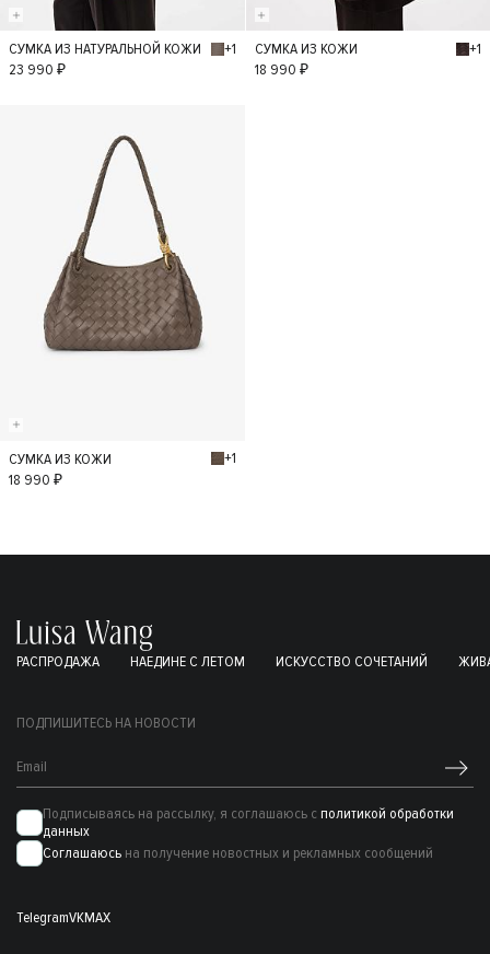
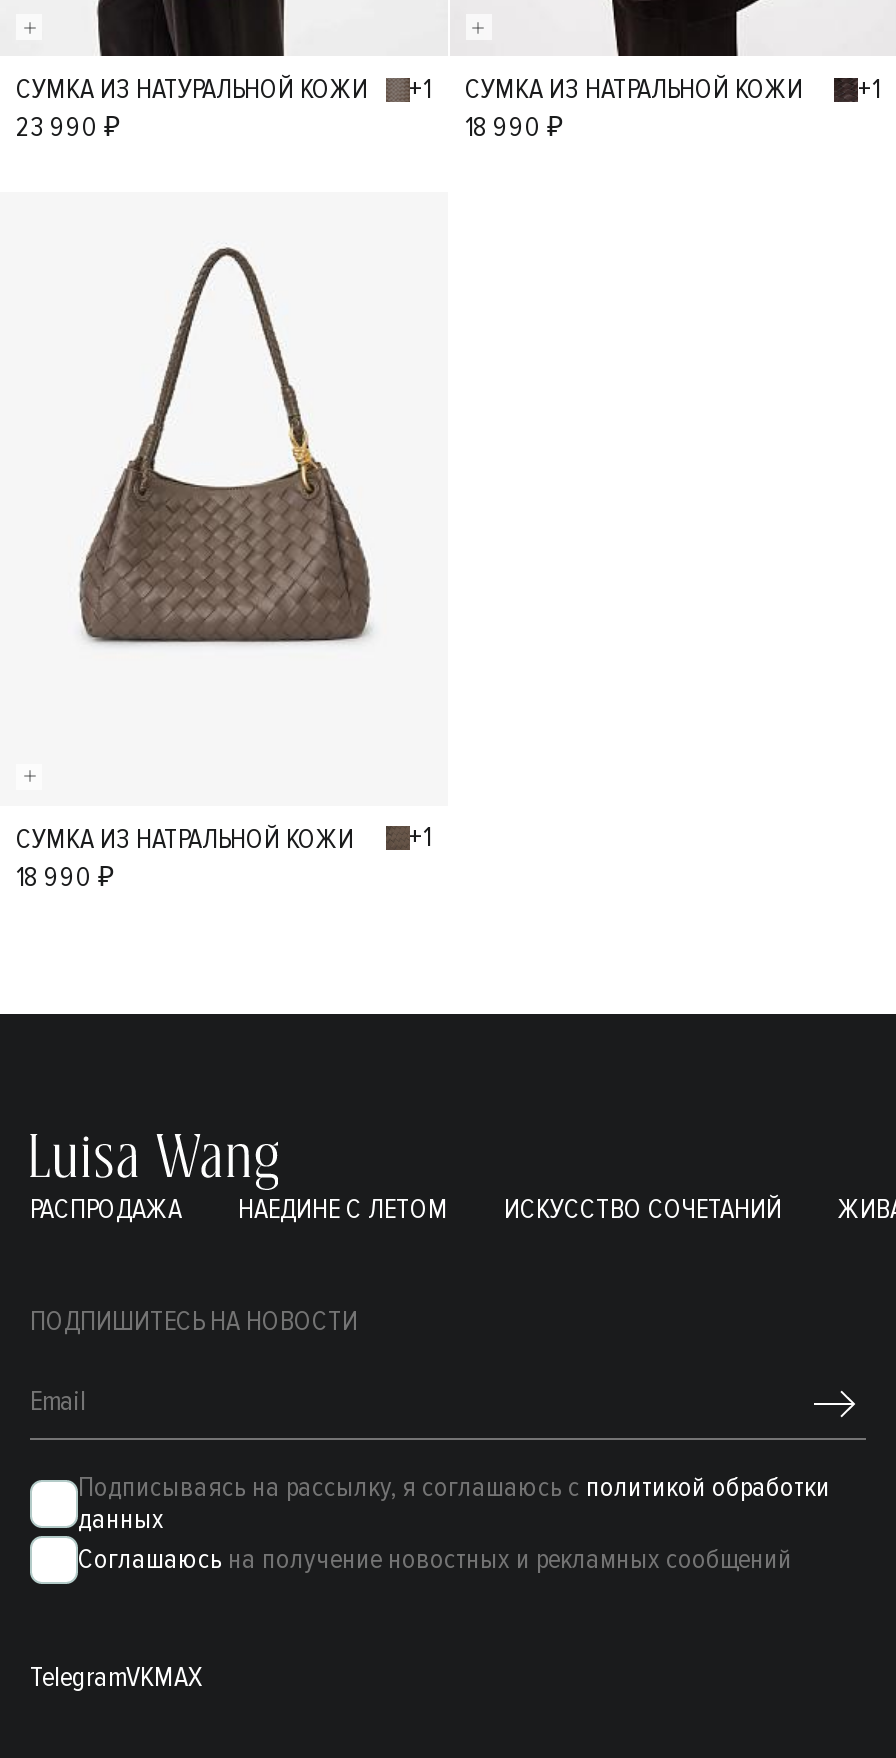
[254,40,357,58] СУМКА ИЗ КОЖИ -> [465,73,803,107] СУМКА ИЗ НАТРАЛЬНОЙ КОЖИ
[9,449,112,468] СУМКА ИЗ КОЖИ -> [16,821,354,855] СУМКА ИЗ НАТРАЛЬНОЙ КОЖИ

